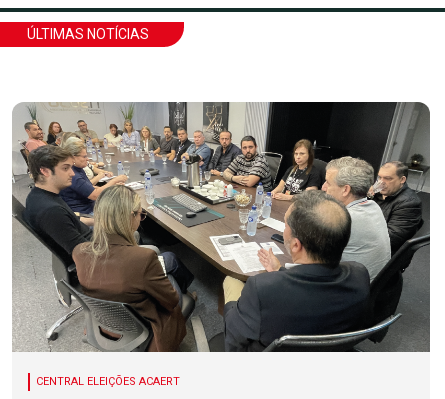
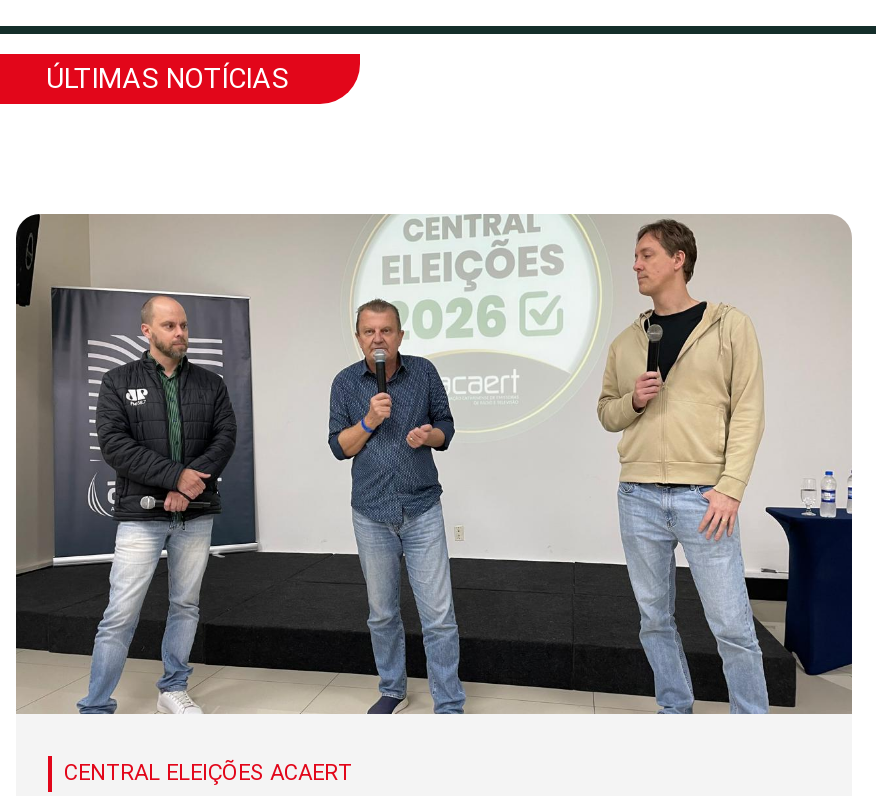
[12,101,430,353] [image] -> [14,214,854,716] [image]

